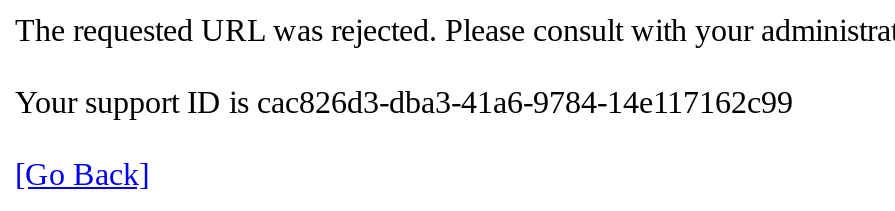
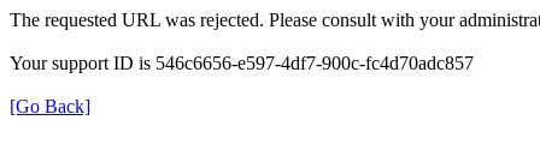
[15,85,793,119] Your support ID is cac826d3-dba3-41a6-9784-14e117162c99 -> [10,53,474,73] Your support ID is 546c6656-e597-4df7-900c-fc4d70adc857

